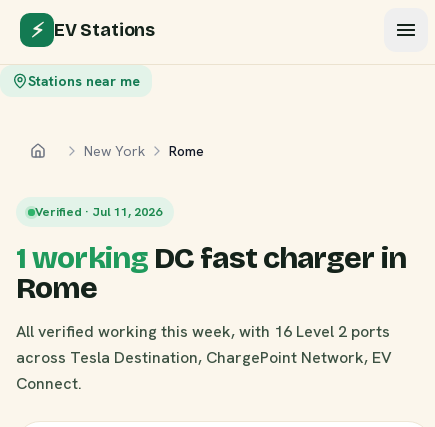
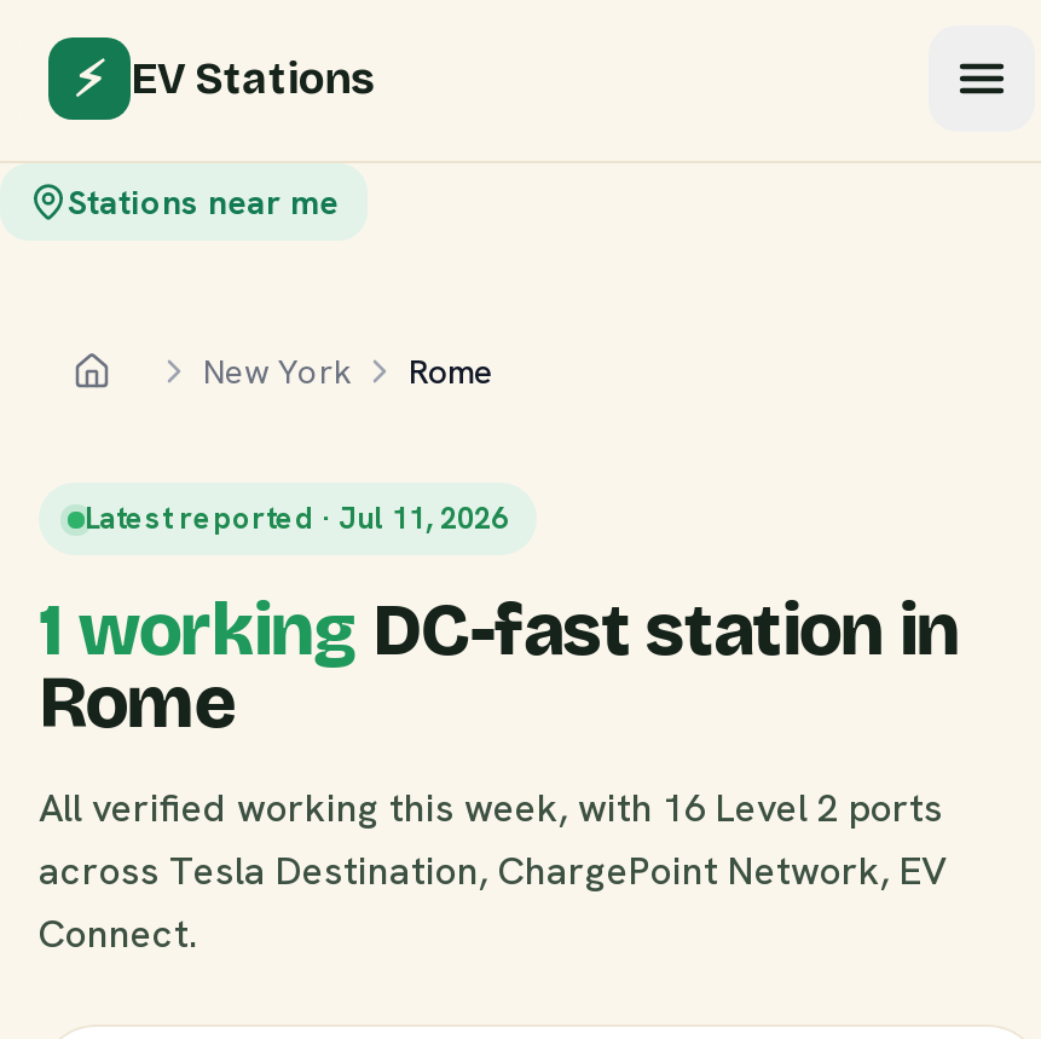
[35,203,162,220] Verified · Jul 11, 2026 -> [85,497,508,538] Latest reported · Jul 11, 2026
[16,240,406,276] 1 working DC fast charger in -> [39,587,960,674] 1 working DC-fast station in

